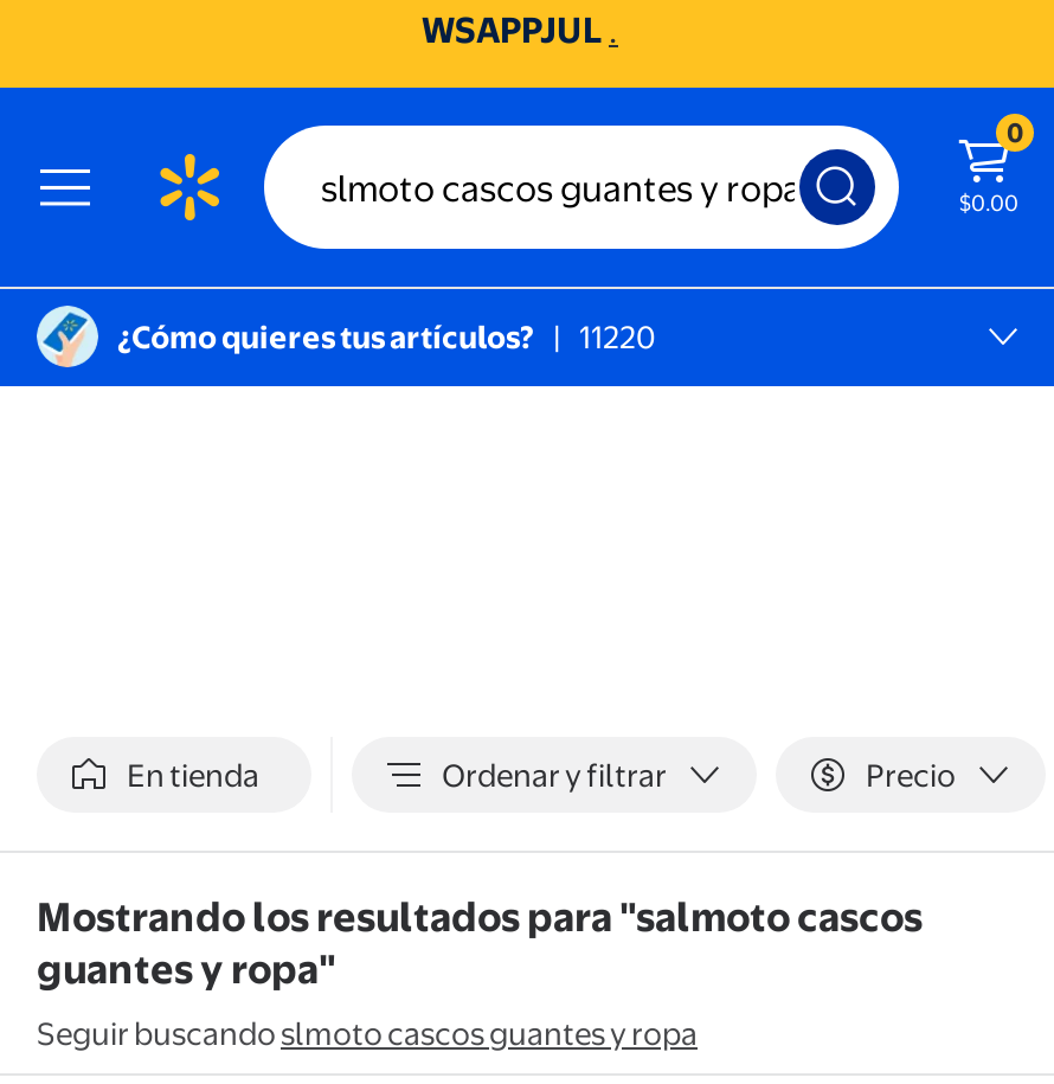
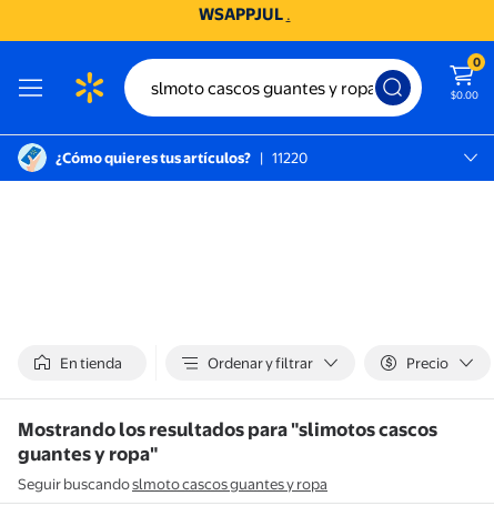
[37,891,923,941] Mostrando los resultados para "salmoto cascos -> [18,417,437,441] Mostrando los resultados para "slimotos cascos

